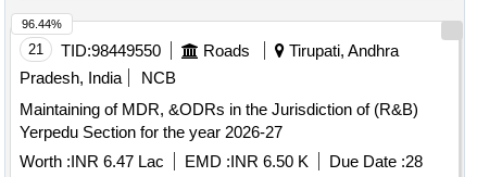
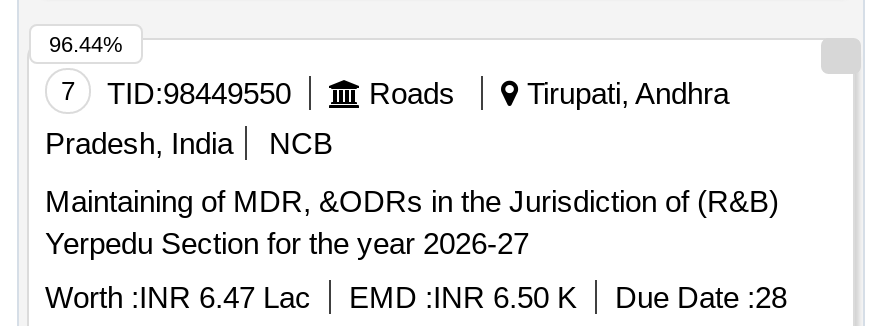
[28,41,161,60] 21 TID:98449550 -> [61,76,291,110] 7 TID:98449550

